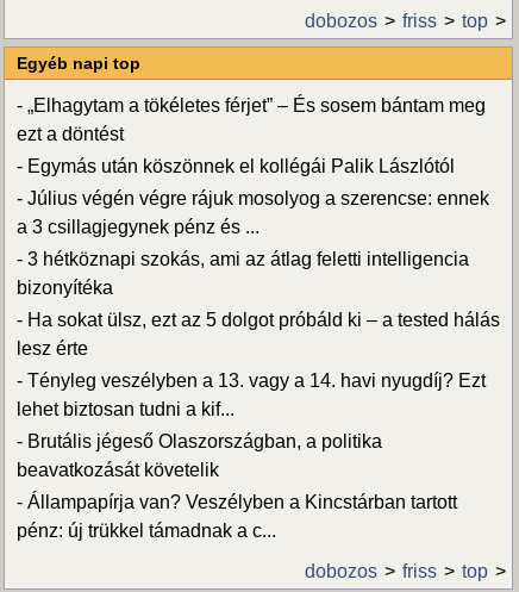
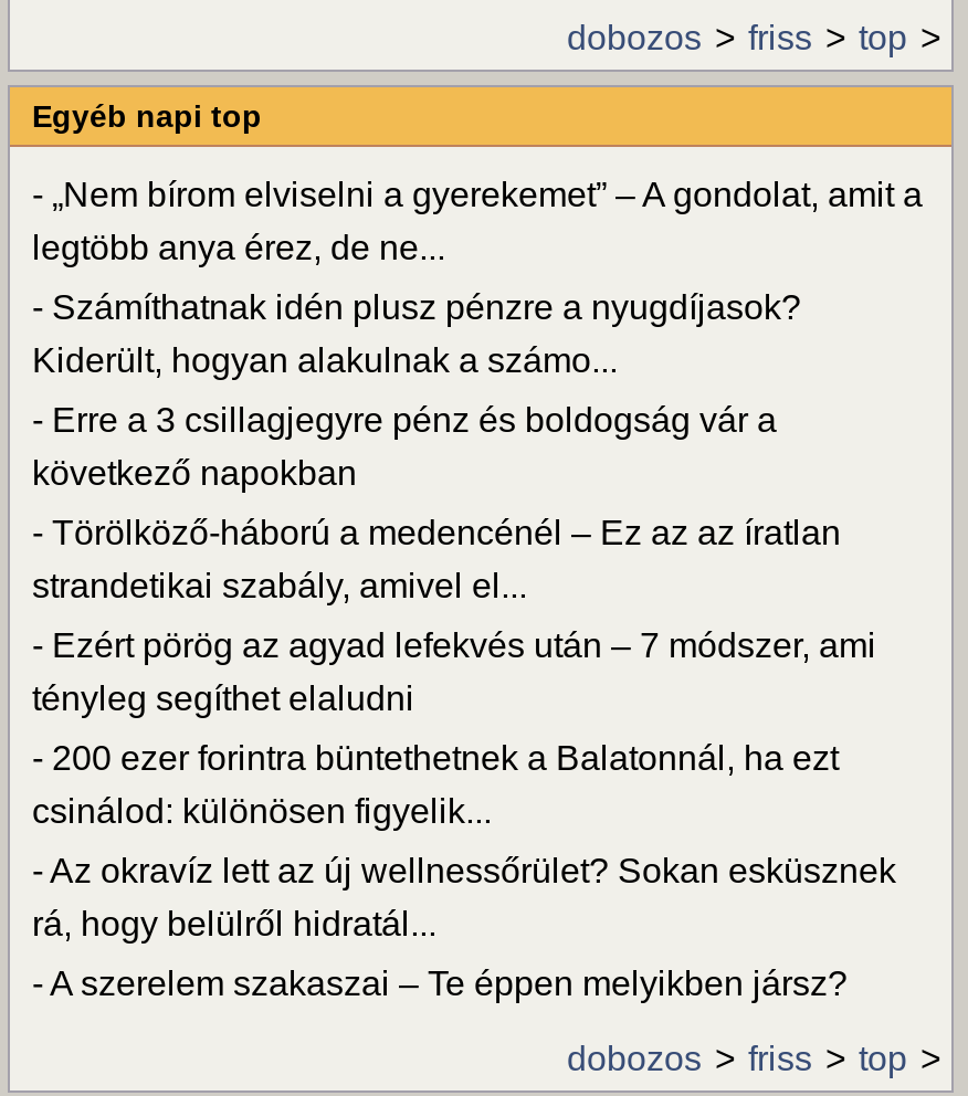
[17,95,486,144] - „Elhagytam a tökéletes férjet” – És sosem bántam meg | ezt a döntést -> [32,176,923,266] - „Nem bírom elviselni a gyerekemet” – A gondolat, amit a | legtöbb anya érez, de ne...
[17,156,455,176] - Egymás után köszönnek el kollégái Palik Lászlótól -> [32,288,801,379] - Számíthatnak idén plusz pénzre a nyugdíjasok? | Kiderült, hogyan alakulnak a számo...
[17,188,489,237] - Július végén végre rájuk mosolyog a szerencse: ennek | a 3 csillagjegynek pénz és ... -> [32,401,777,492] - Erre a 3 csillagjegyre pénz és boldogság vár a | következő napokban
[17,249,469,298] - 3 hétköznapi szokás, ami az átlag feletti intelligencia | bizonyítéka -> [32,514,841,604] - Törölköző-háború a medencénél – Ez az az íratlan | strandetikai szabály, amivel el...
[17,310,500,359] - Ha sokat ülsz, ezt az 5 dolgot próbáld ki – a tested hálás | lesz érte -> [32,626,876,717] - Ezért pörög az agyad lefekvés után – 7 módszer, ami | tényleg segíthet elaludni
[17,370,486,419] - Tényleg veszélyben a 13. vagy a 14. havi nyugdíj? Ezt | lehet biztosan tudni a kif... -> [32,739,839,830] - 200 ezer forintra büntethetnek a Balatonnál, ha ezt | csinálod: különösen figyelik...
[17,431,382,480] - Brutális jégeső Olaszországban, a politika | beavatkozását követelik -> [32,852,896,942] - Az okravíz lett az új wellnessőrület? Sokan esküsznek | rá, hogy belülről hidratál...
[17,492,457,541] - Állampapírja van? Veszélyben a Kincstárban tartott | pénz: új trükkel támadnak a c... -> [32,965,848,1002] - A szerelem szakaszai – Te éppen melyikben jársz?

